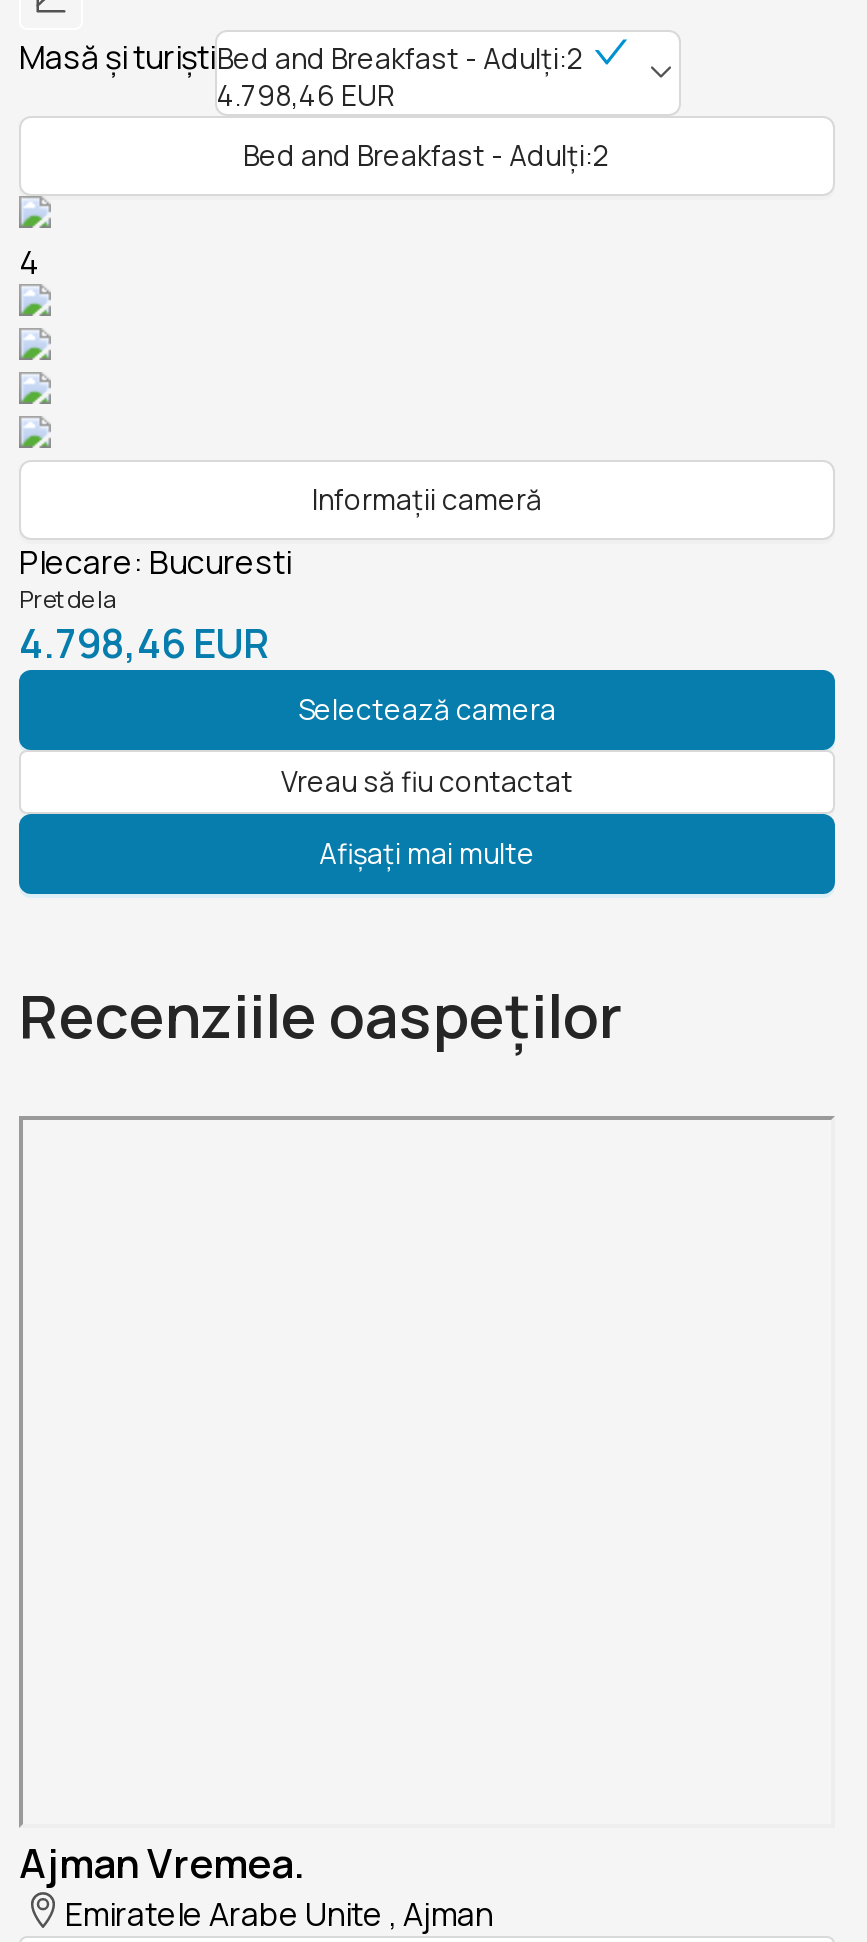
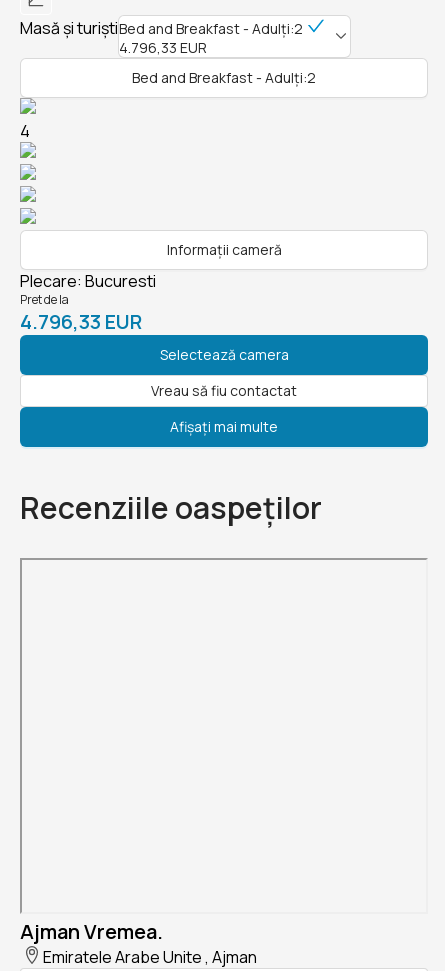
[217,76,395,114] 4.798,46 EUR -> [119,38,207,57] 4.796,33 EUR
[19,616,267,670] 4.798,46 EUR -> [20,308,142,335] 4.796,33 EUR

